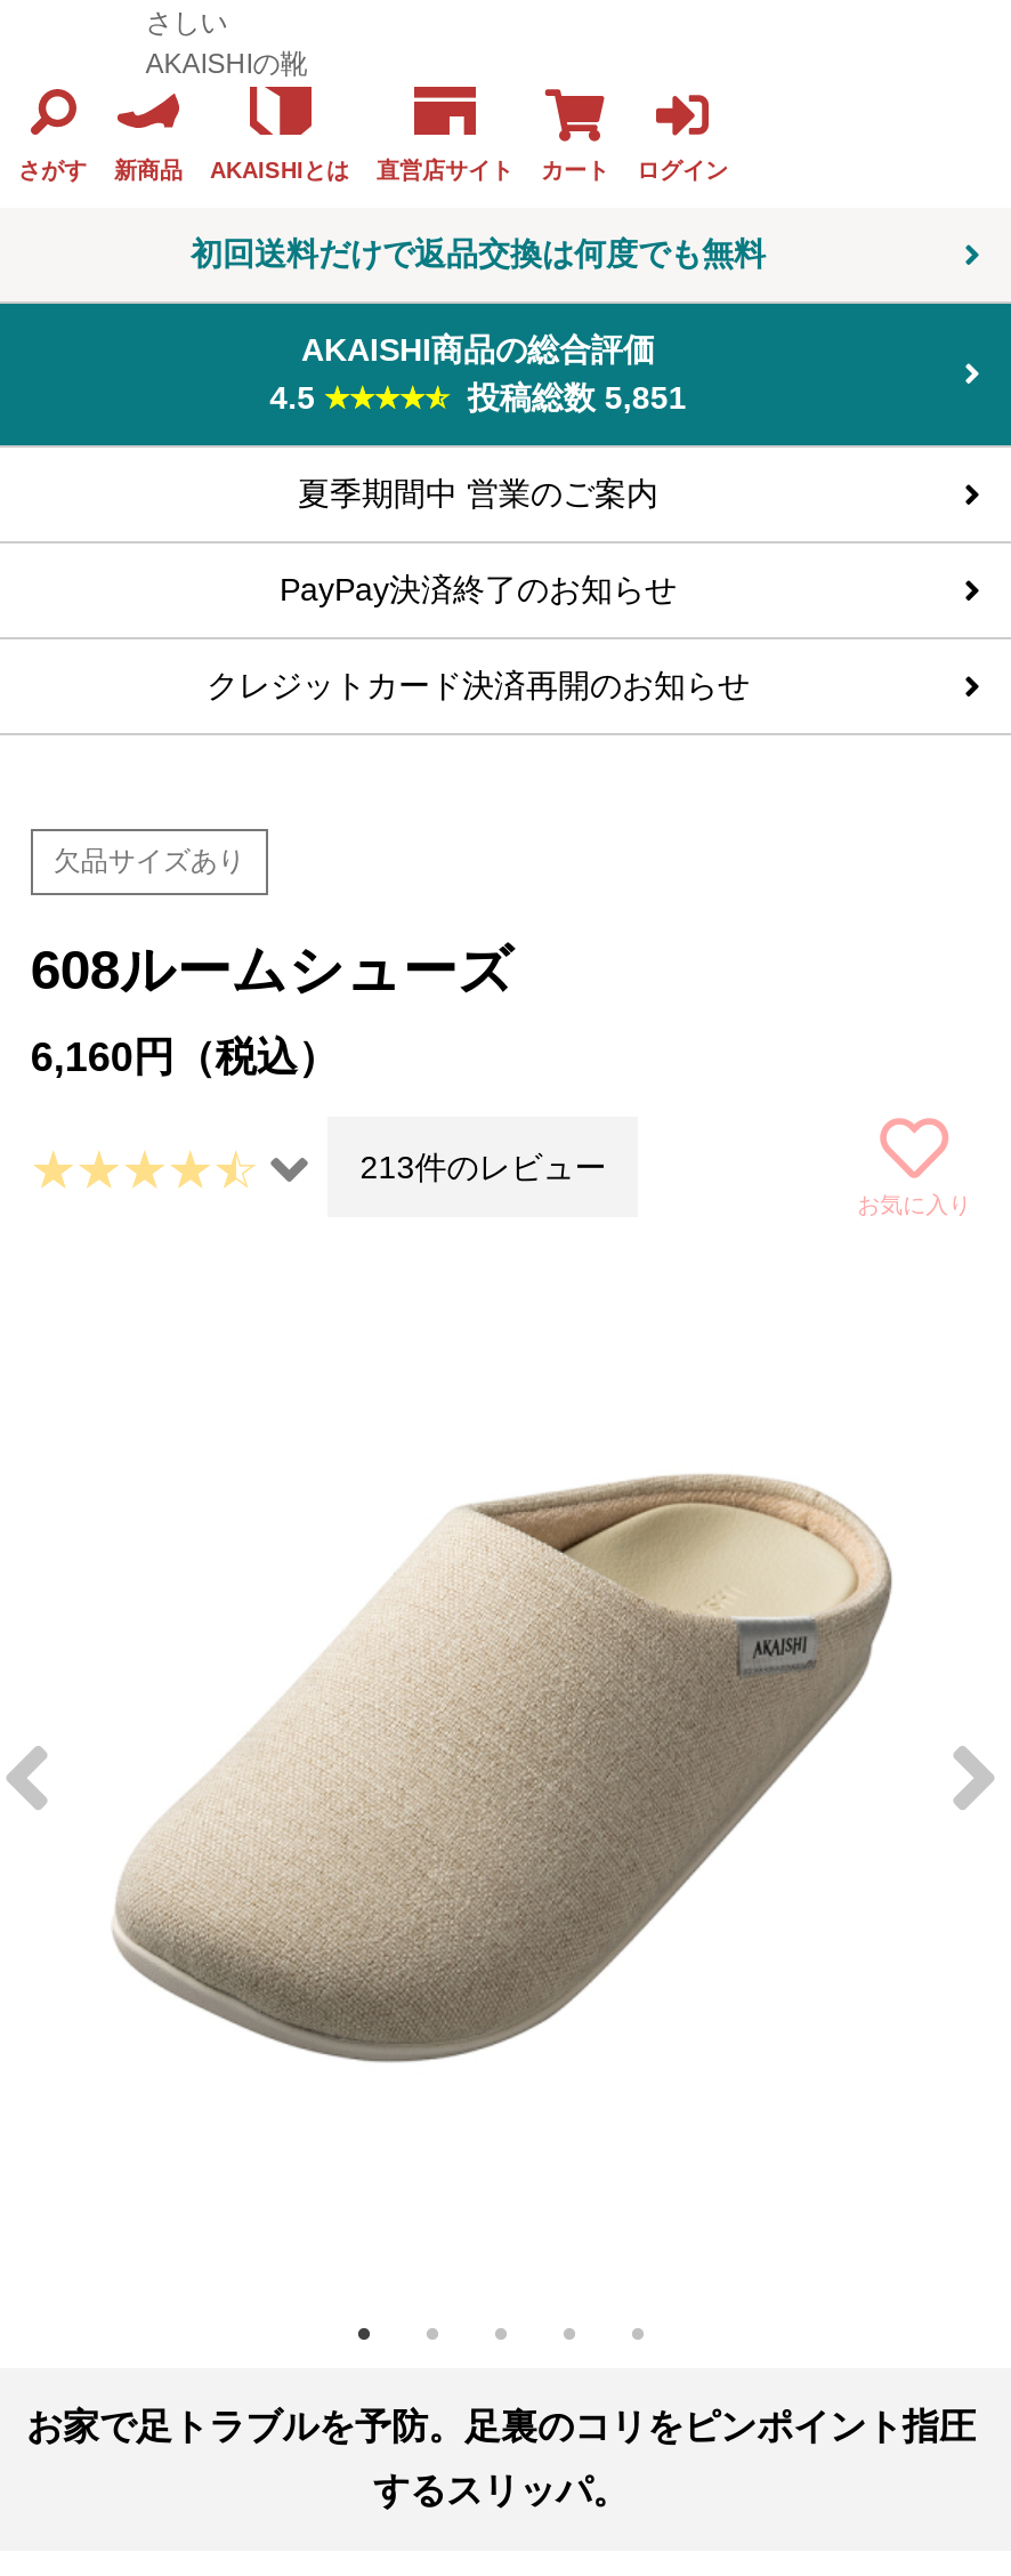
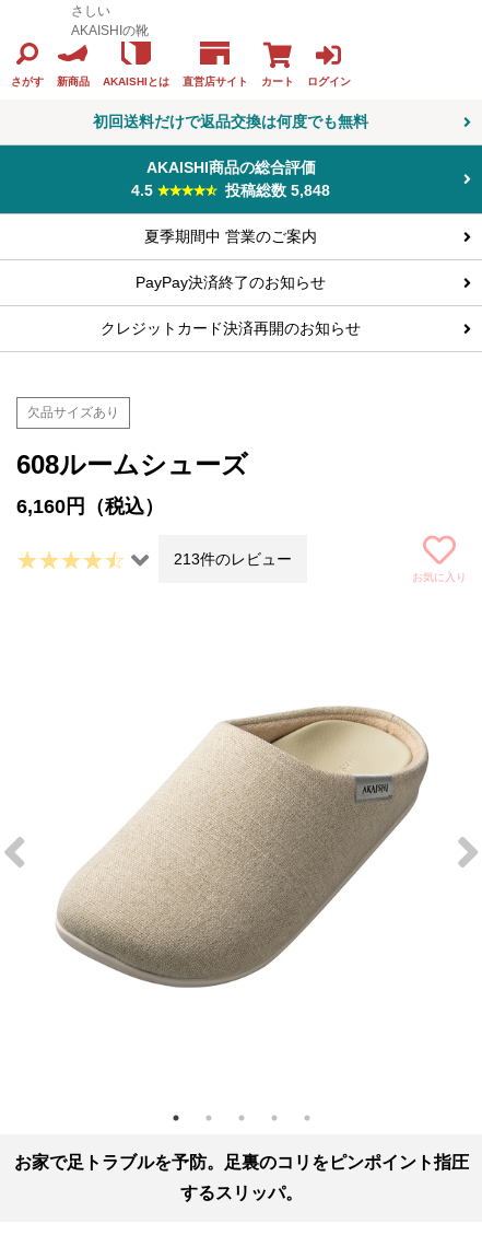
[458,379,687,416] 投稿総数 5,851 -> [221,182,331,199] 投稿総数 5,848

